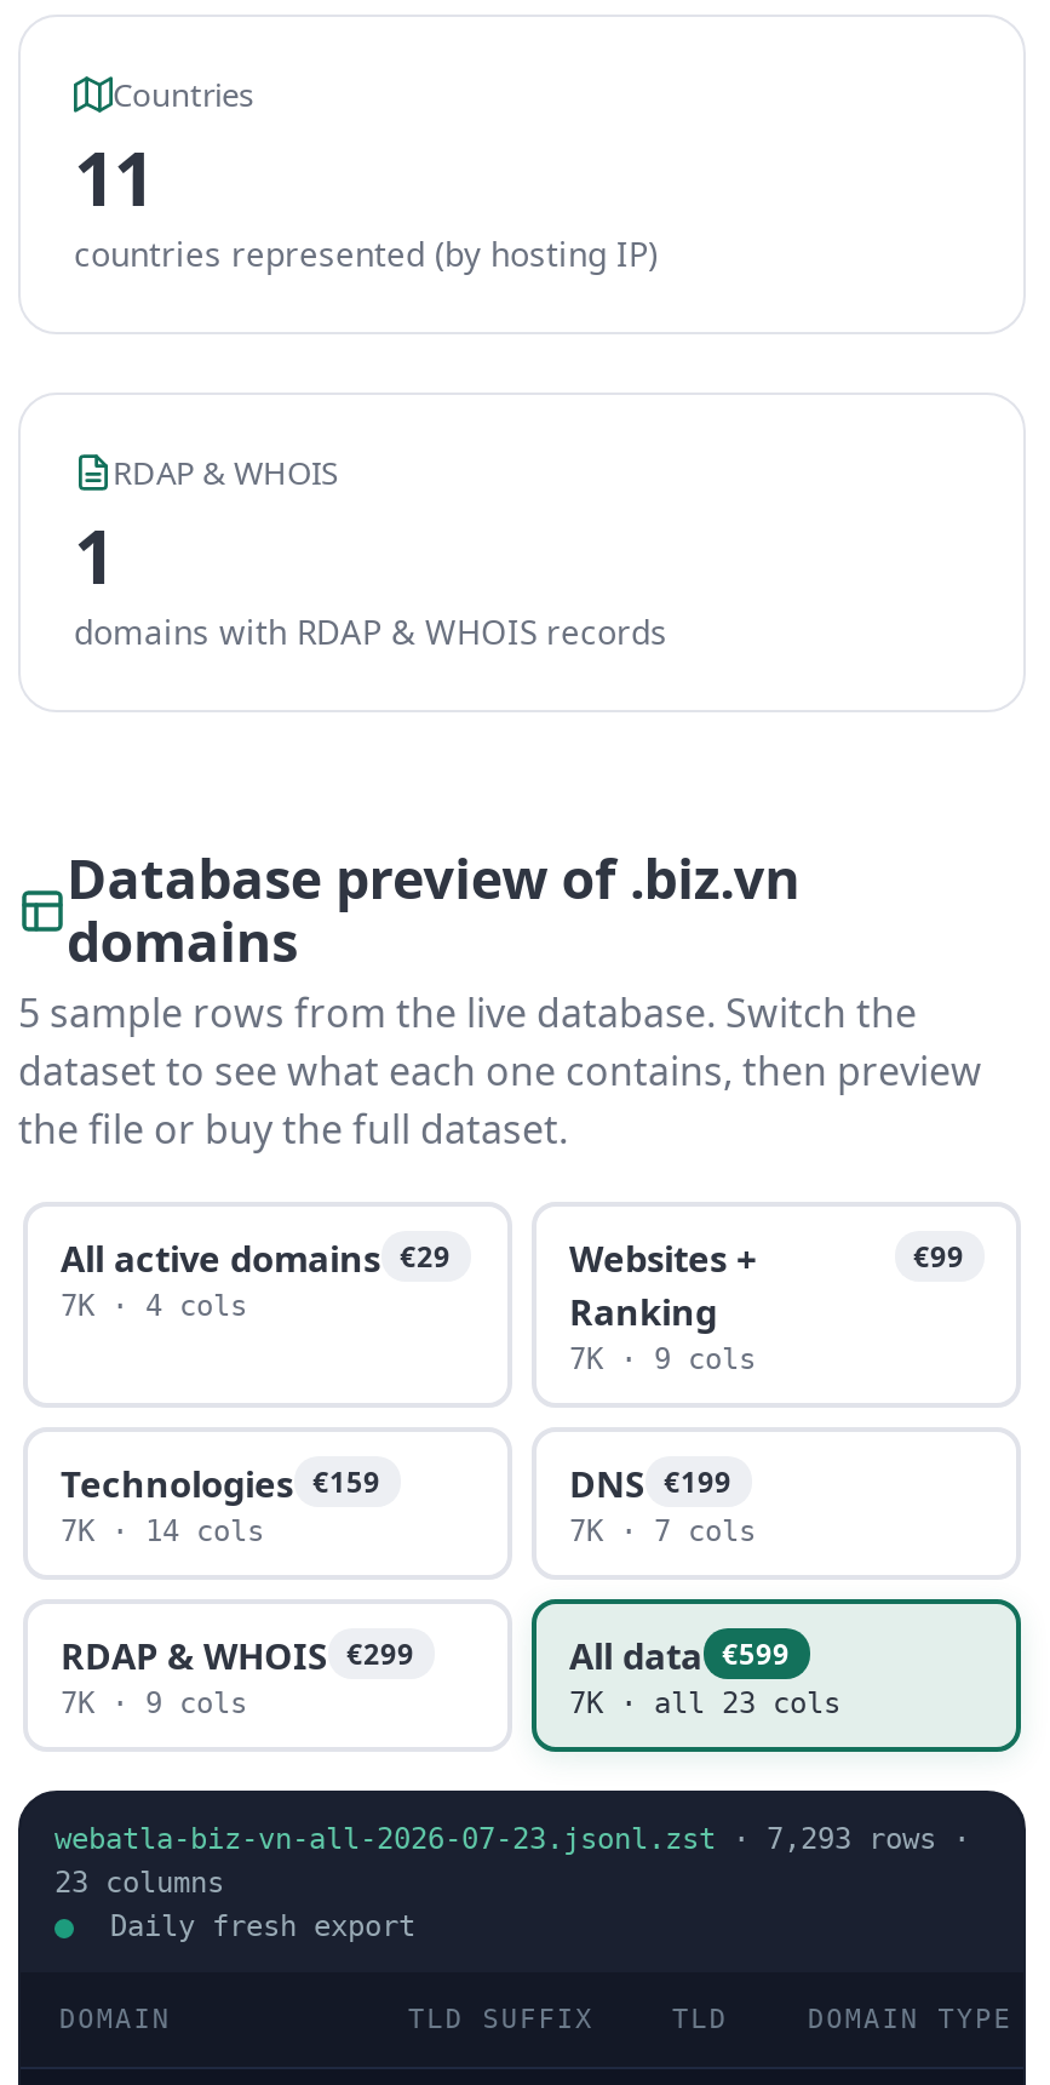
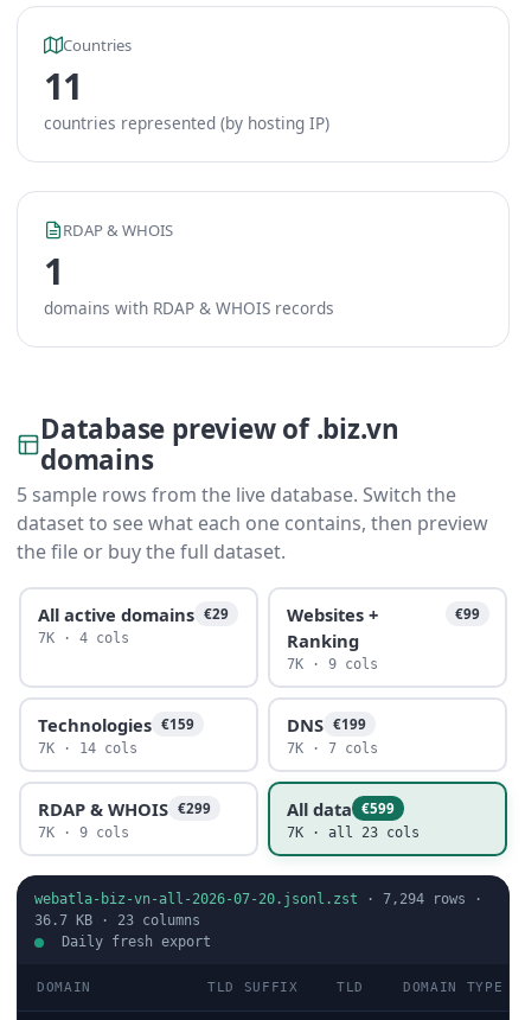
[54,1822,970,1900] webatla-biz-vn-all-2026-07-23.jsonl.zst · 7,293 rows · | 23 columns -> [34,891,482,929] webatla-biz-vn-all-2026-07-20.jsonl.zst · 7,294 rows · | 36.7 KB · 23 columns

